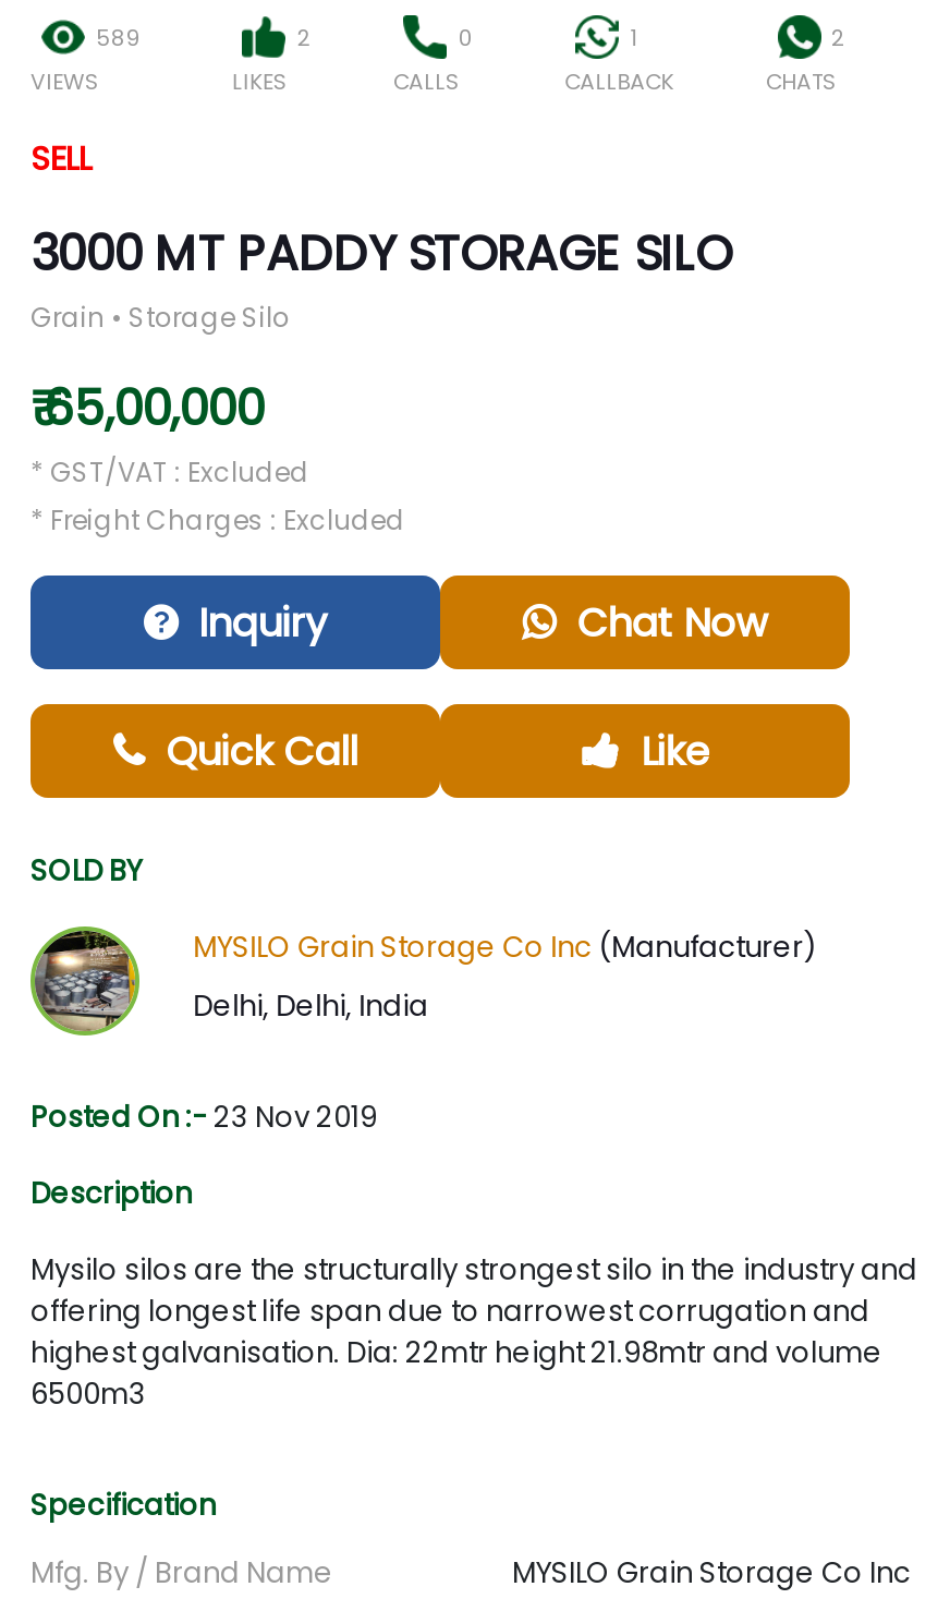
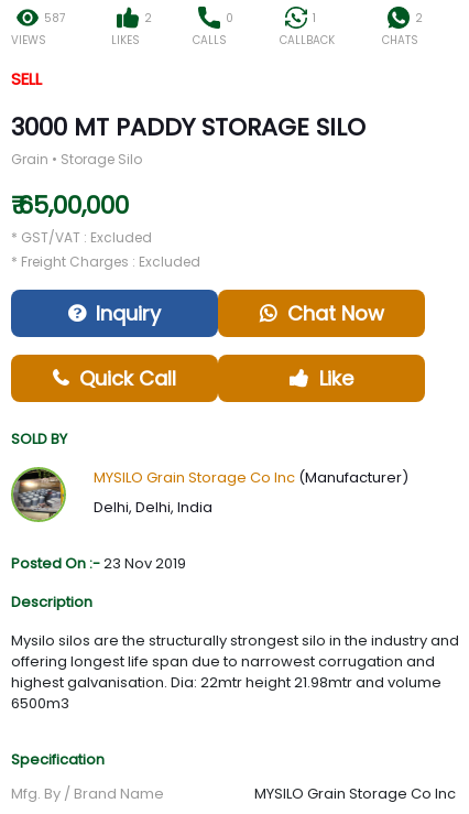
[96,22,142,54] 589 -> [44,10,65,26] 587

